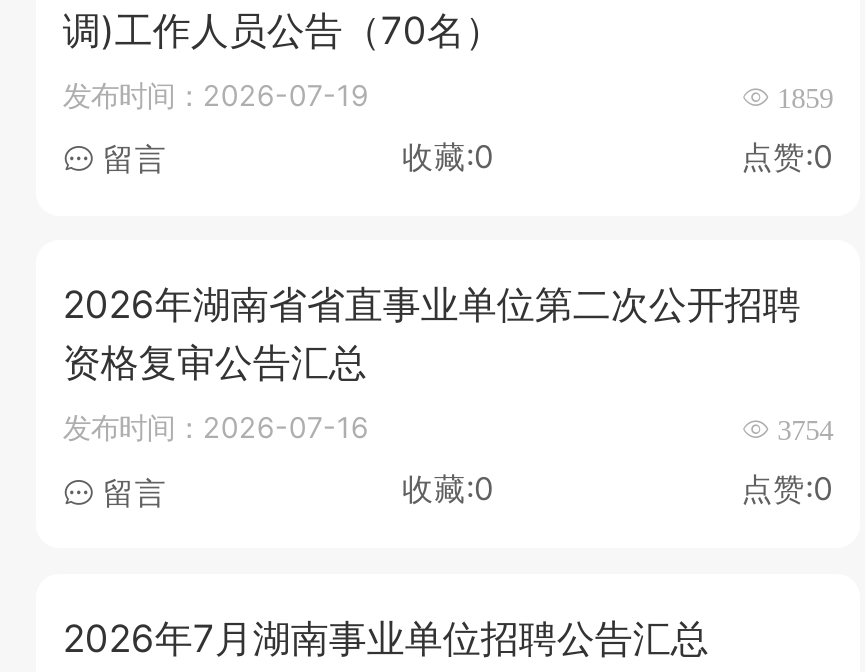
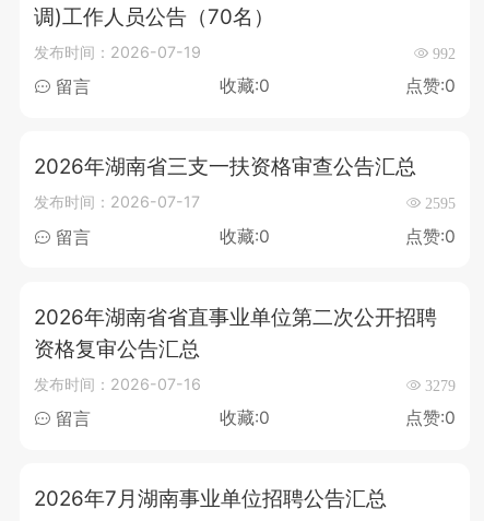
[769,82,833,112] 1859 -> [34,45,455,211] 992 | 留言 | 收藏:0 | 点赞:0 | 2026年湖南省三支一扶资格审查公告汇总 | 发布时间：2026-07-17 | 2595
[769,415,833,445] 3754 -> [420,377,455,393] 3279

